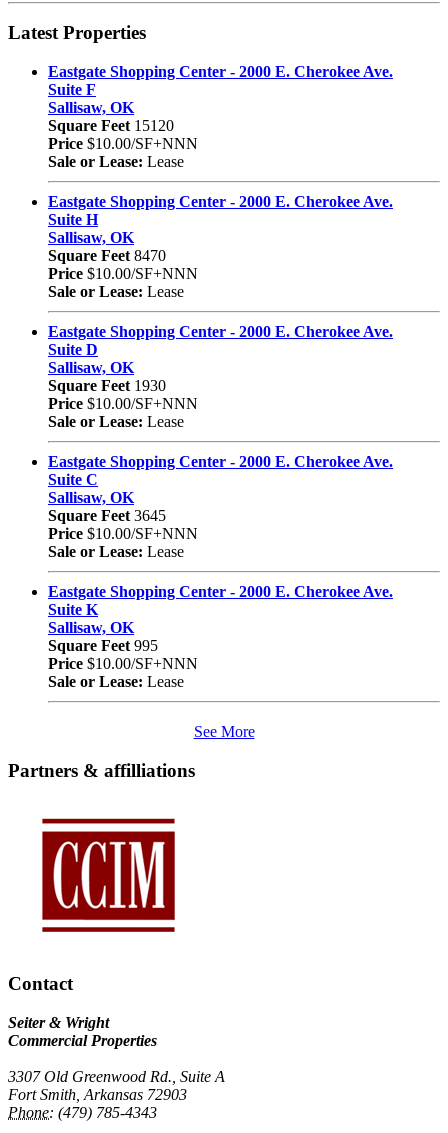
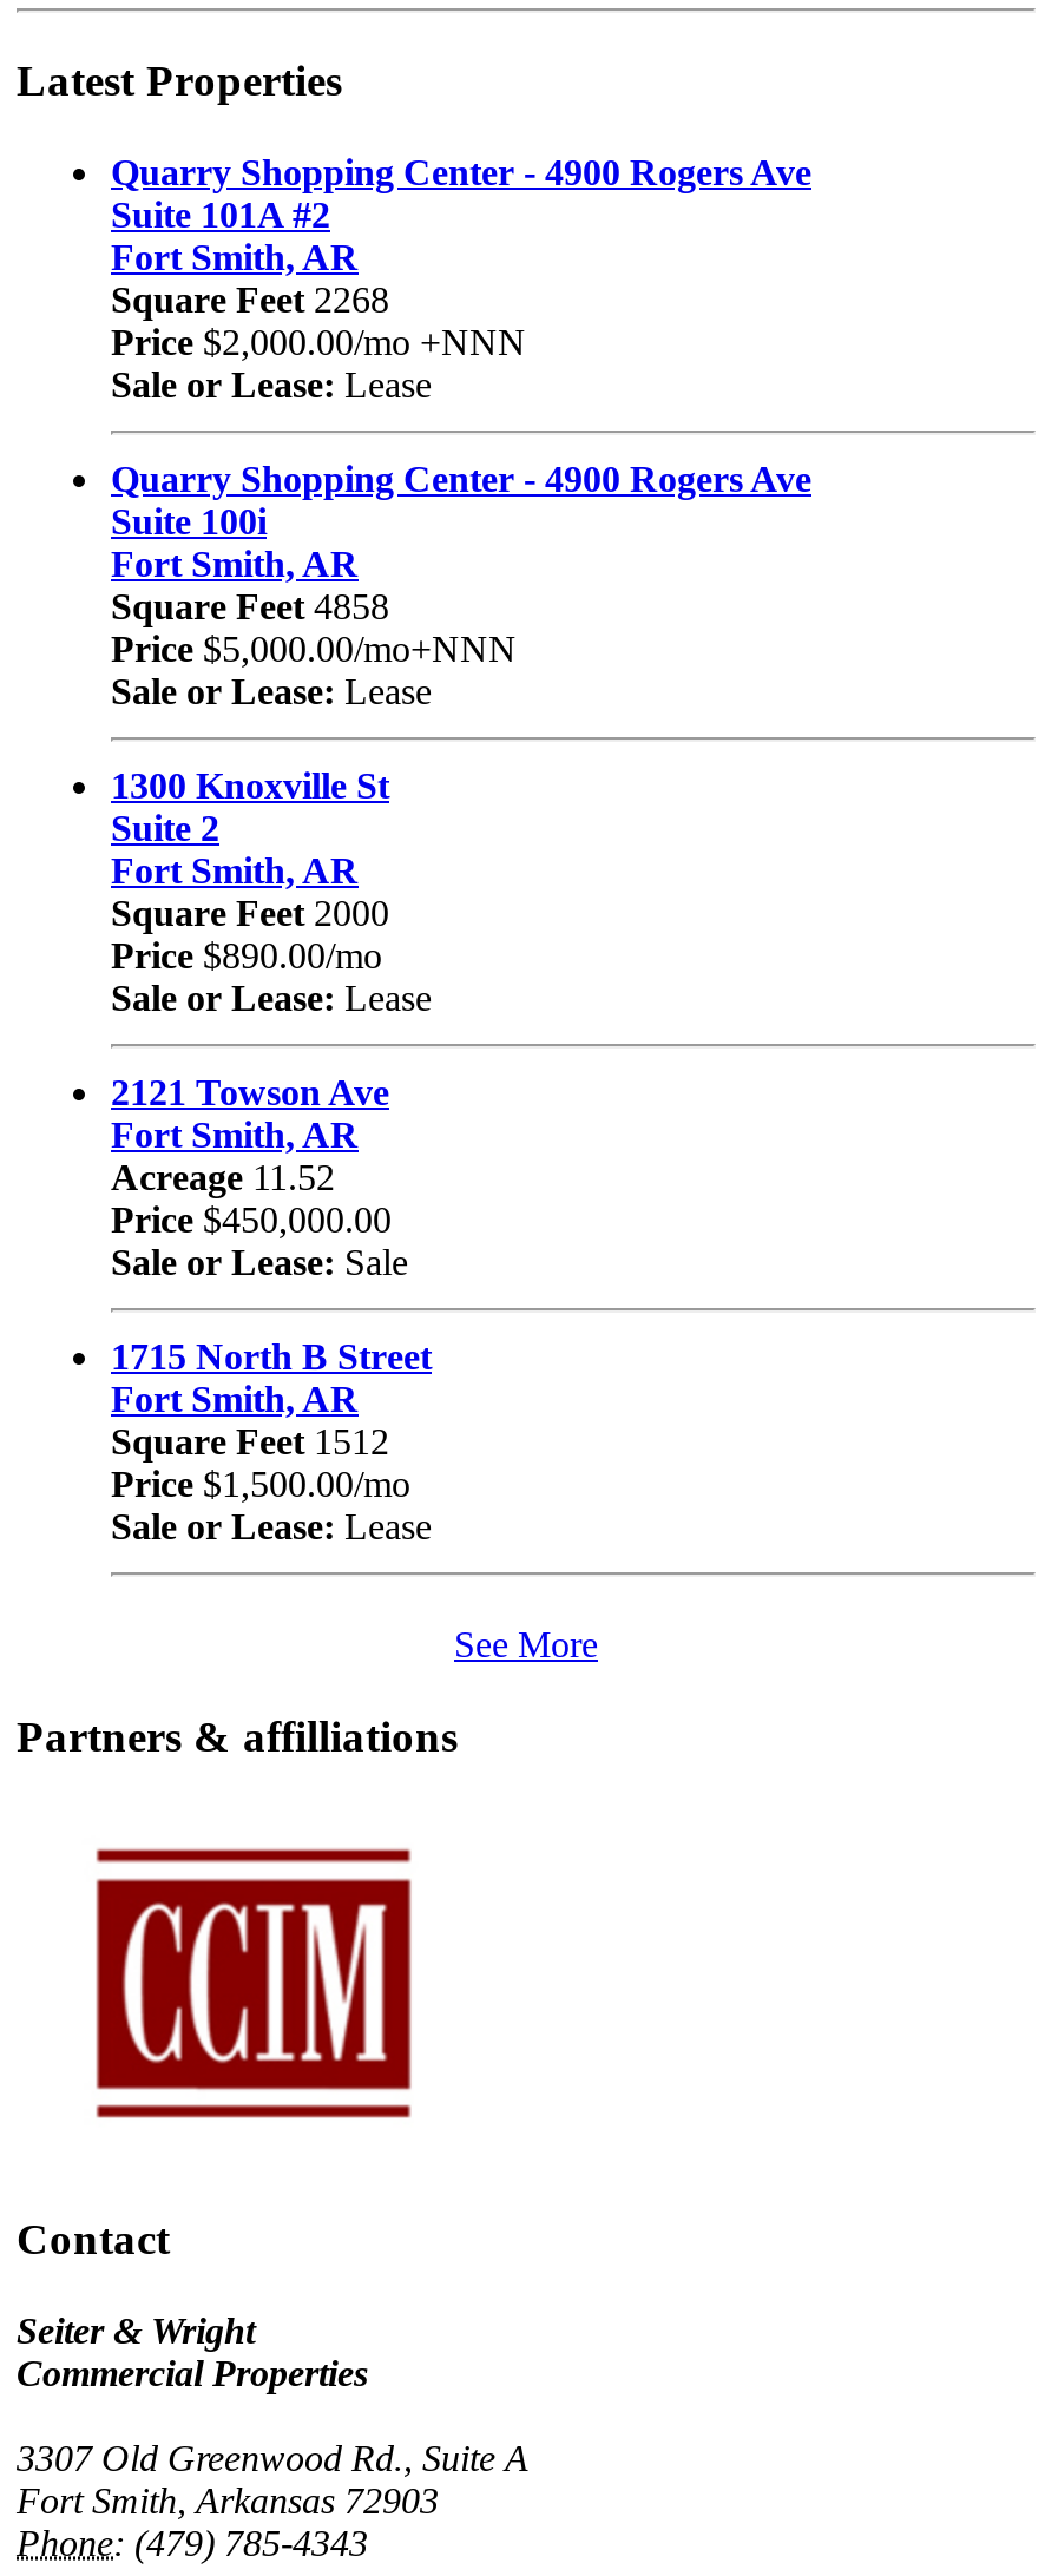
[48,63,393,152] Eastgate Shopping Center - 2000 E. Cherokee Ave. | Suite F | Sallisaw, OK | Square Feet 15120 | Price $10.00/SF+NNN -> [111,152,811,362] Quarry Shopping Center - 4900 Rogers Ave | Suite 101A #2 | Fort Smith, AR | Square Feet 2268 | Price $2,000.00/mo +NNN
[48,193,393,282] Eastgate Shopping Center - 2000 E. Cherokee Ave. | Suite H | Sallisaw, OK | Square Feet 8470 | Price $10.00/SF+NNN -> [111,459,811,669] Quarry Shopping Center - 4900 Rogers Ave | Suite 100i | Fort Smith, AR | Square Feet 4858 | Price $5,000.00/mo+NNN
[48,323,393,412] Eastgate Shopping Center - 2000 E. Cherokee Ave. | Suite D | Sallisaw, OK | Square Feet 1930 | Price $10.00/SF+NNN -> [111,765,389,975] 1300 Knoxville St | Suite 2 | Fort Smith, AR | Square Feet 2000 | Price $890.00/mo
[48,453,393,560] Eastgate Shopping Center - 2000 E. Cherokee Ave. | Suite C | Sallisaw, OK | Square Feet 3645 | Price $10.00/SF+NNN | Sale or Lease: Lease -> [111,1072,408,1282] 2121 Towson Ave | Fort Smith, AR | Acreage 11.52 | Price $450,000.00 | Sale or Lease: Sale
[48,583,393,672] Eastgate Shopping Center - 2000 E. Cherokee Ave. | Suite K | Sallisaw, OK | Square Feet 995 | Price $10.00/SF+NNN -> [111,1336,432,1504] 1715 North B Street | Fort Smith, AR | Square Feet 1512 | Price $1,500.00/mo

